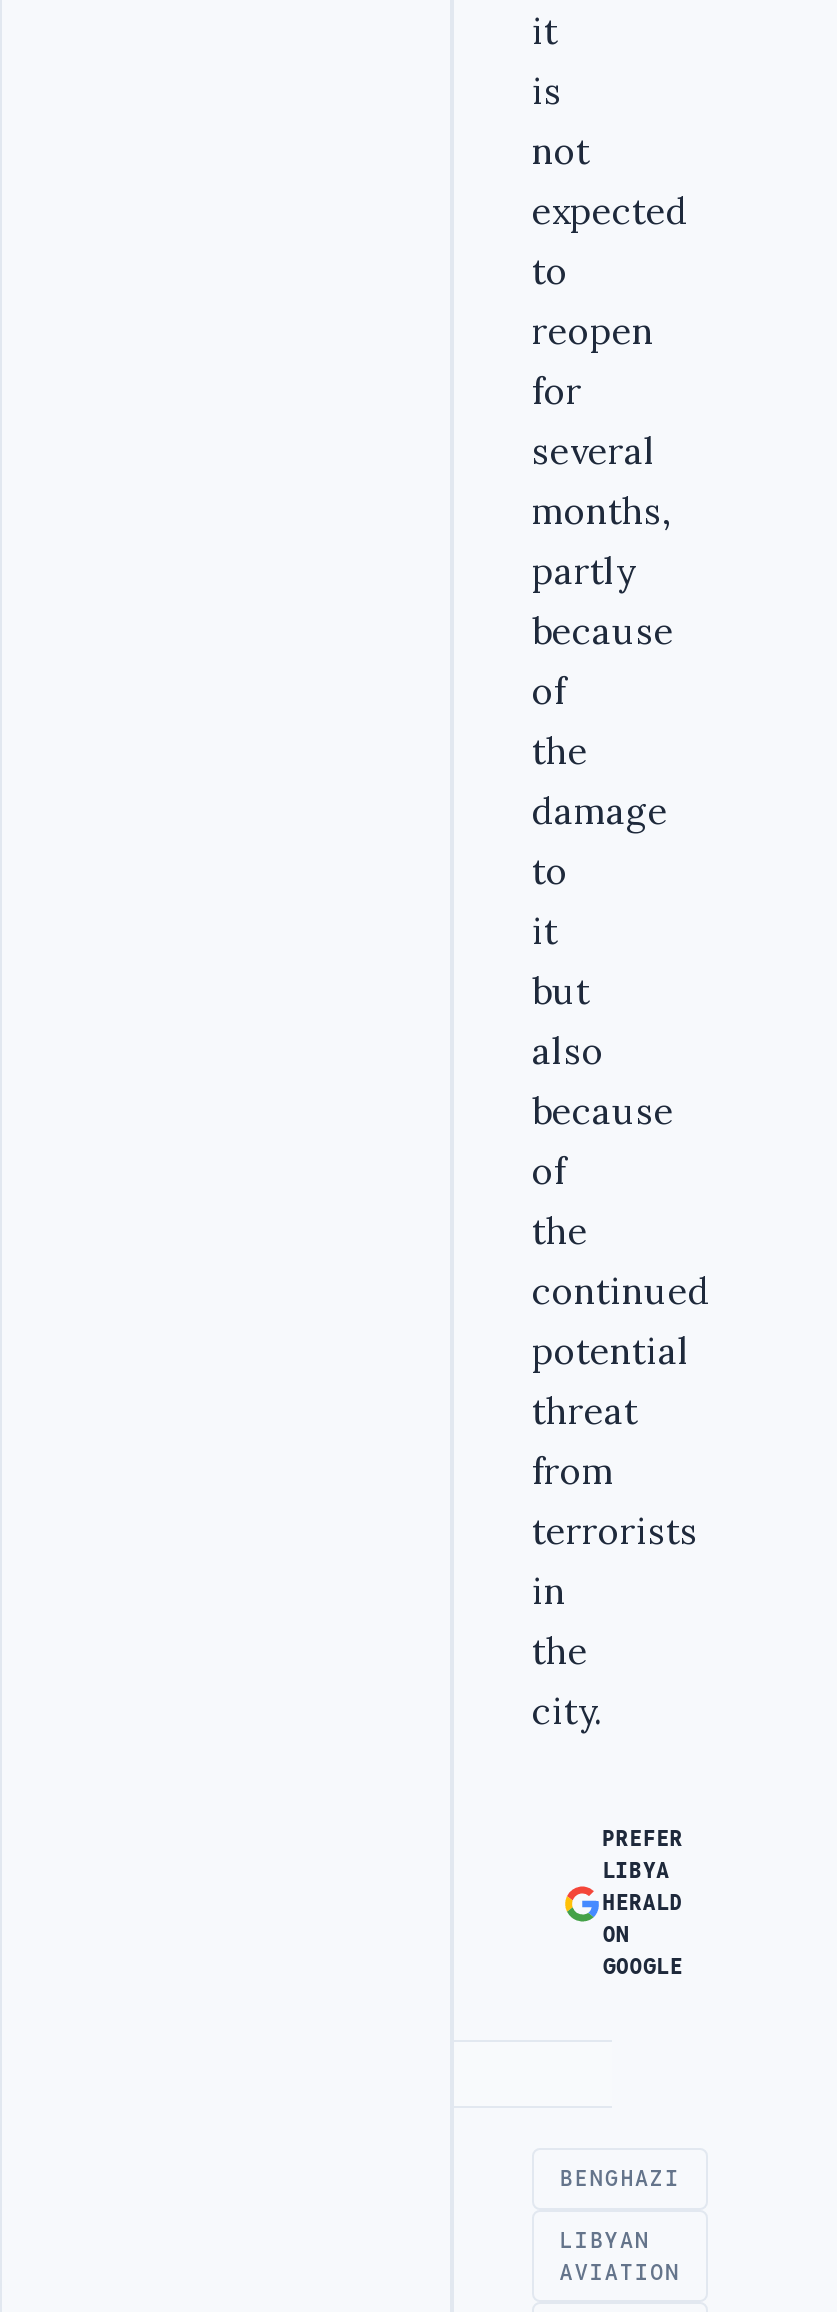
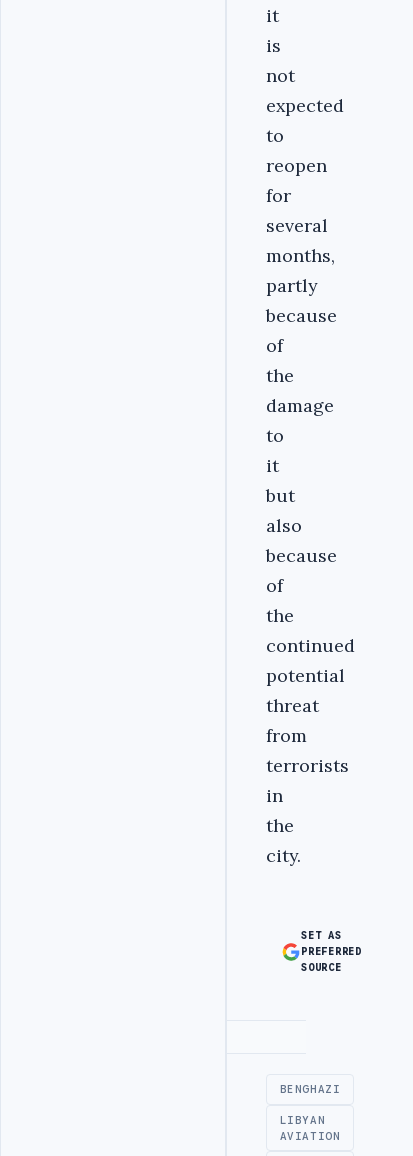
[602,1826,683,1980] PREFER | LIBYA | HERALD | ON | GOOGLE -> [301,929,362,974] SET AS | PREFERRED | SOURCE

